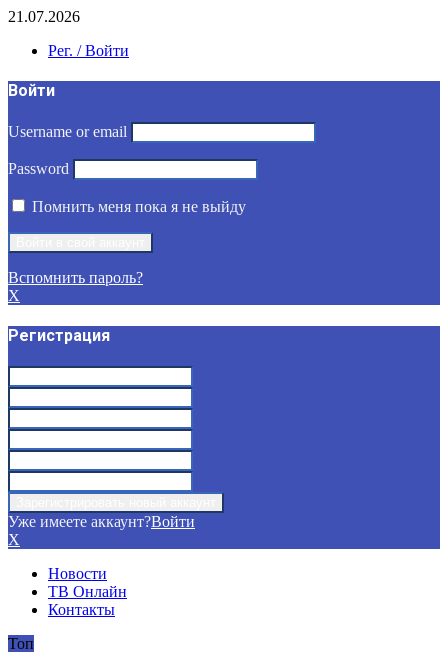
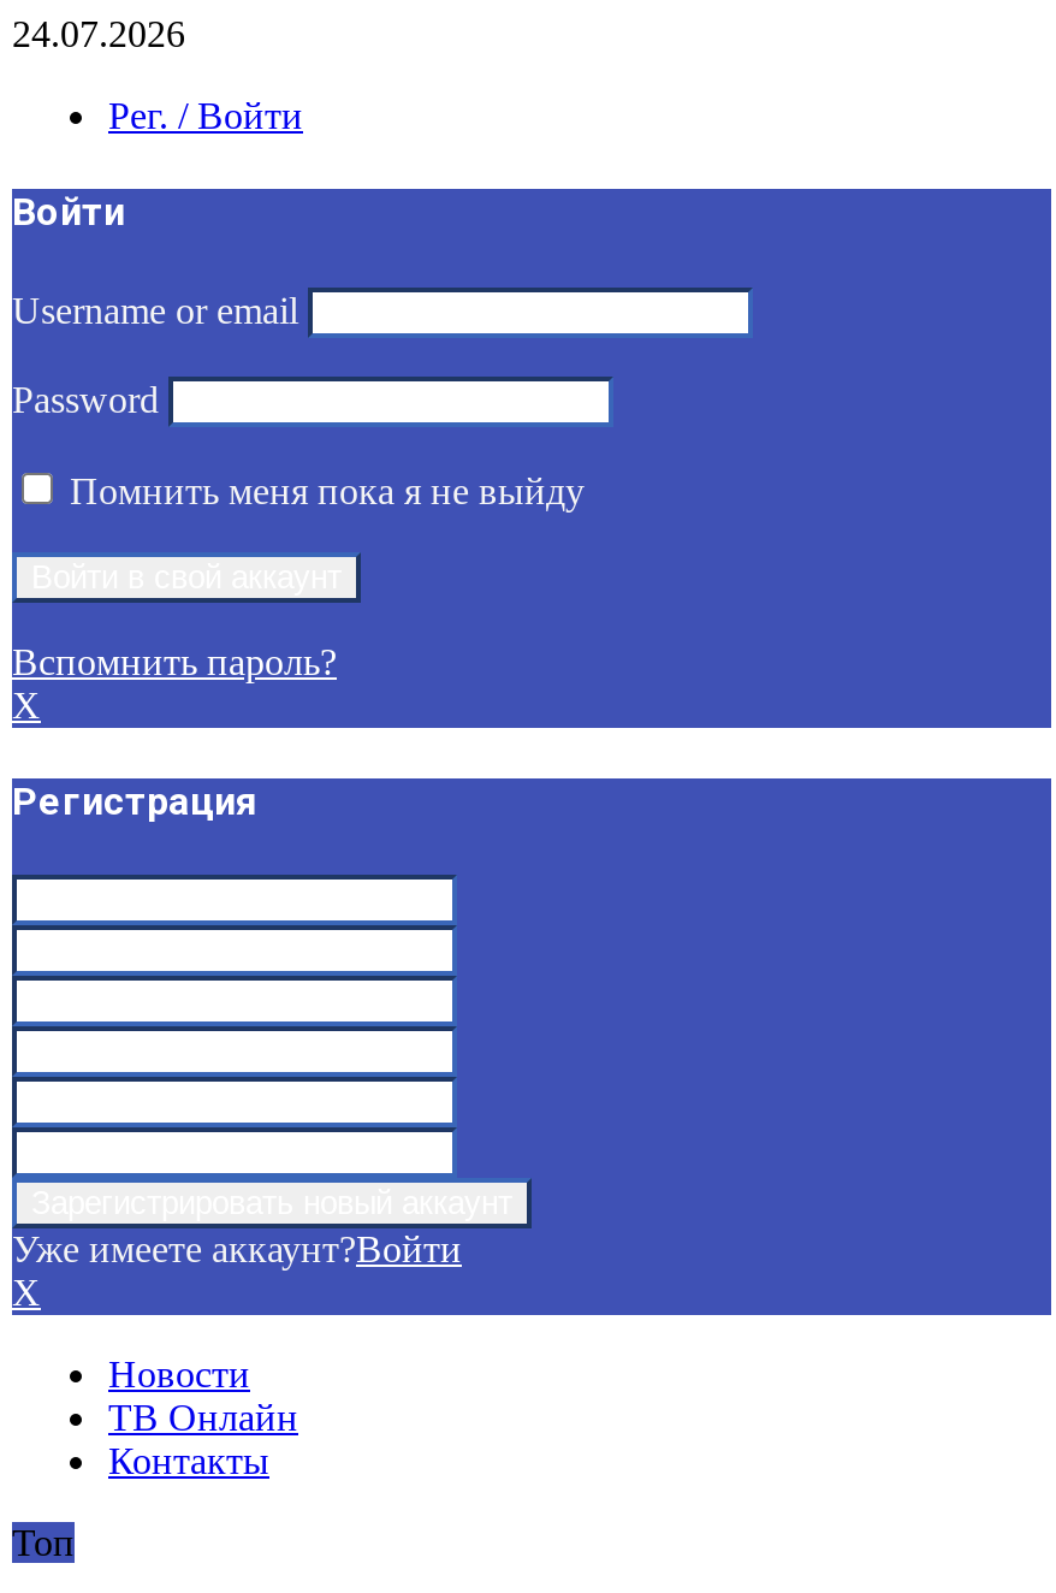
[8,8,80,25] 21.07.2026 -> [12,13,185,54] 24.07.2026

